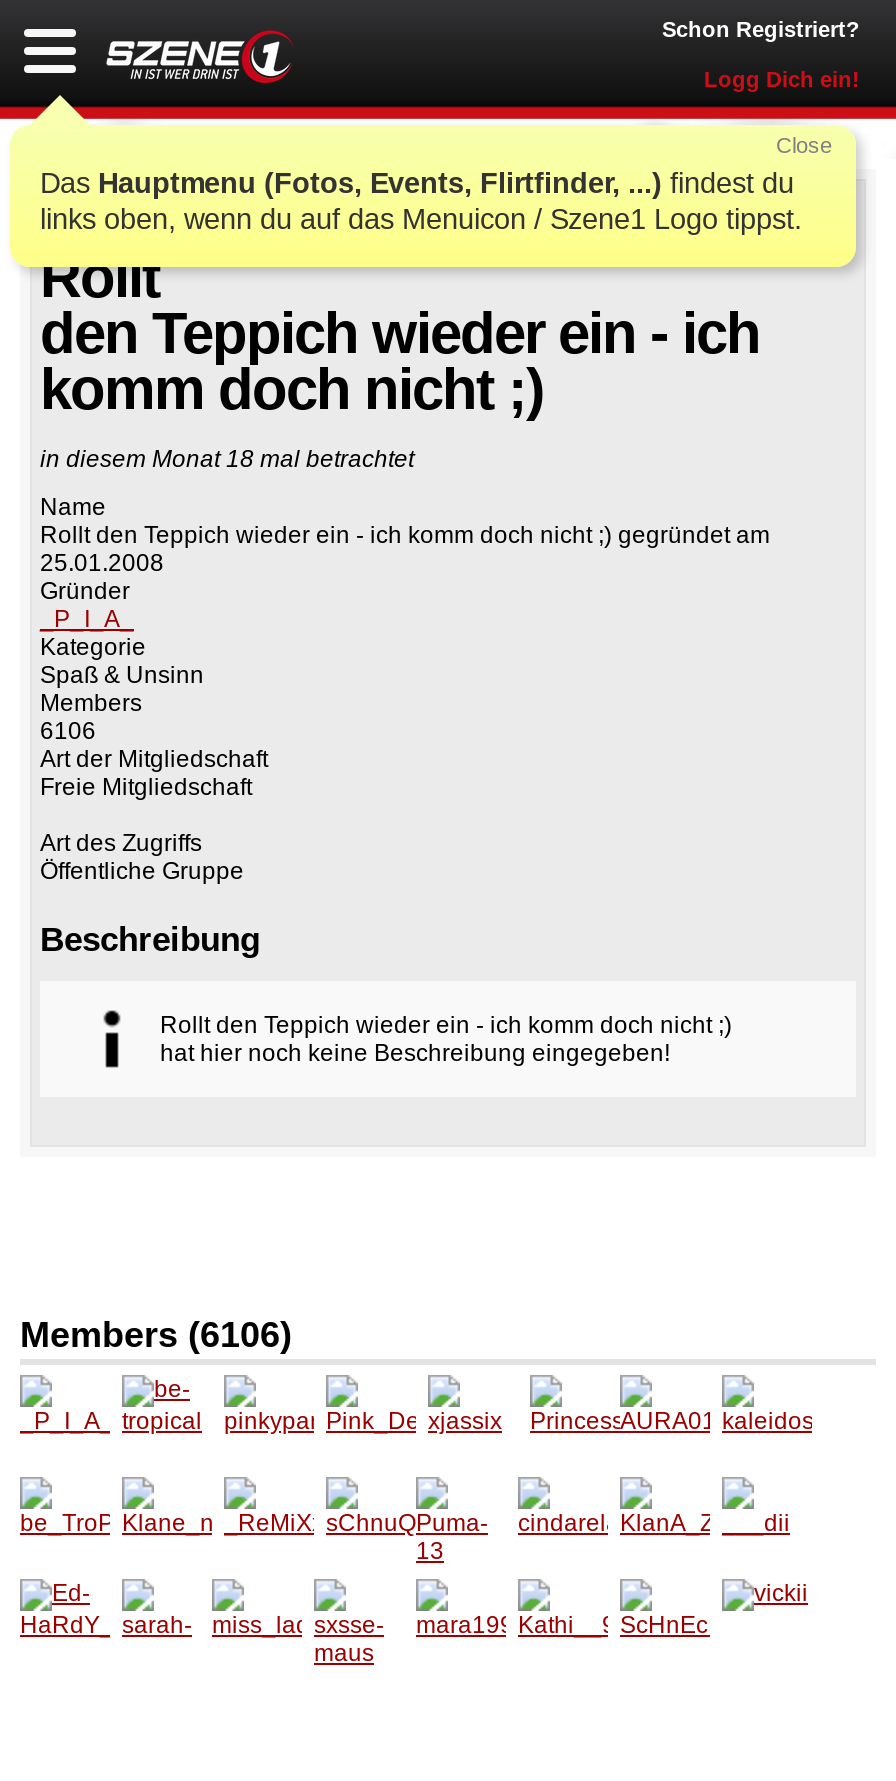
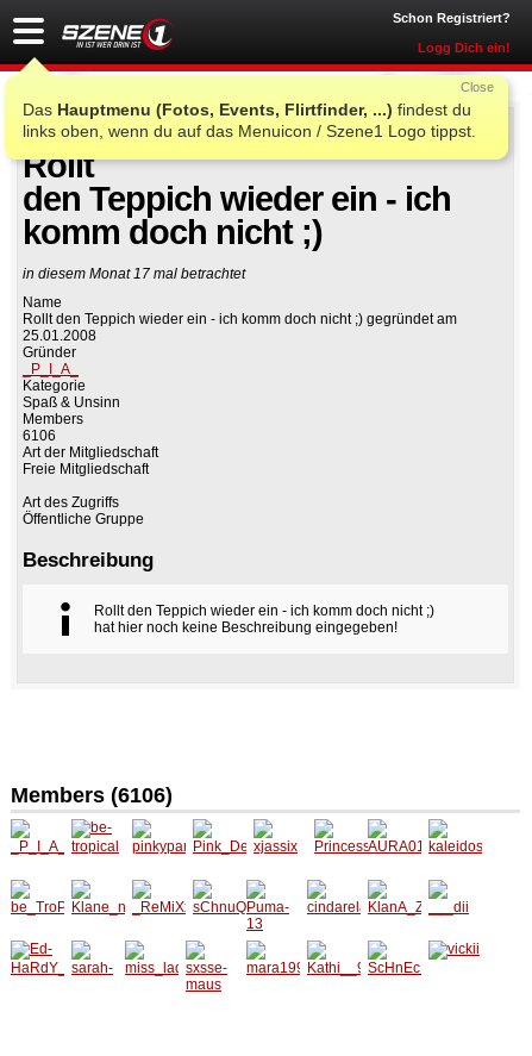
[40,446,414,474] in diesem Monat 18 mal betrachtet -> [23,266,245,283] in diesem Monat 17 mal betrachtet

